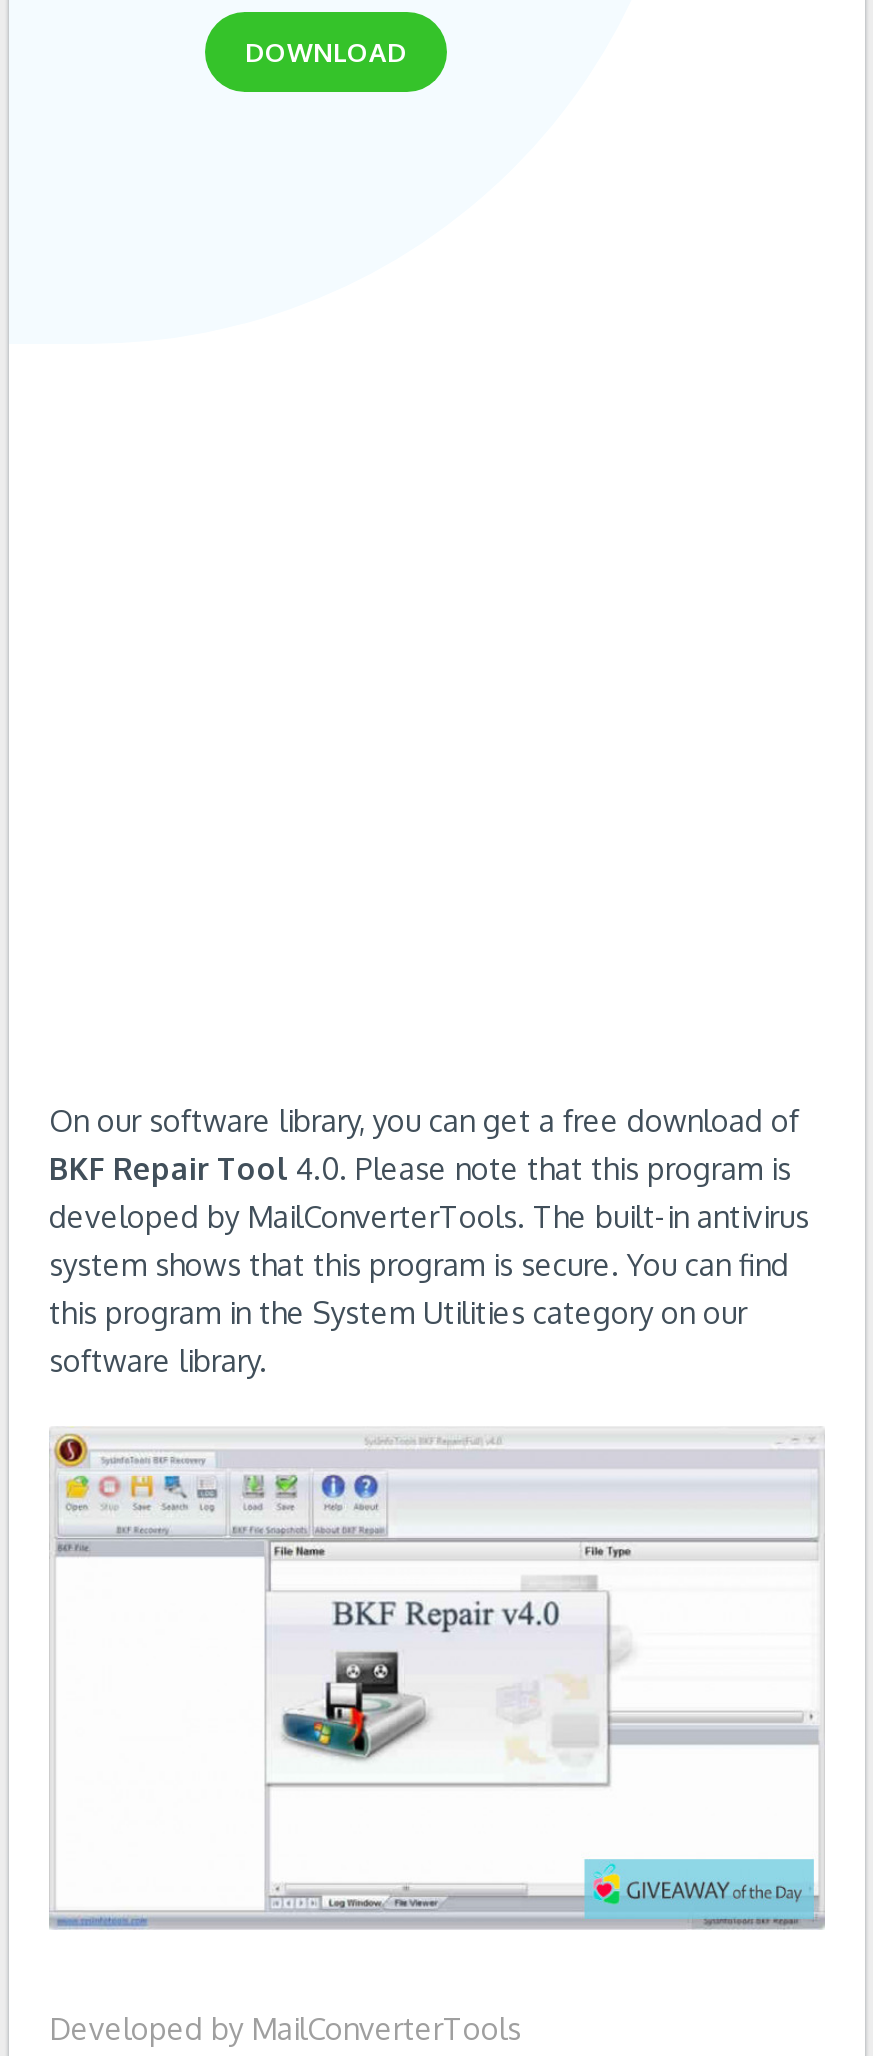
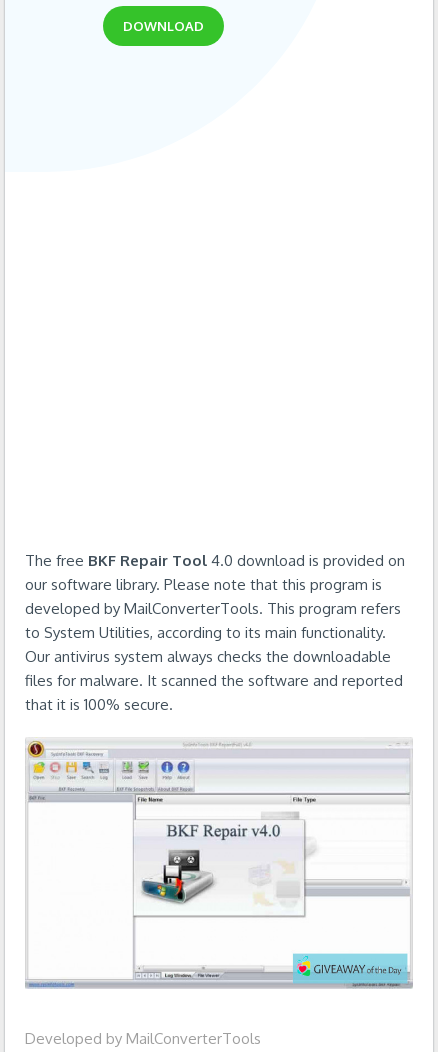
[49,1102,809,1380] On our software library, you can get a free download of | BKF Repair Tool 4.0. Please note that this program is | developed by MailConverterTools. The built-in antivirus | system shows that this program is secure. You can find | this program in the System Utilities category on our | software library. -> [25,551,405,714] The free BKF Repair Tool 4.0 download is provided on | our software library. Please note that this program is | developed by MailConverterTools. This program refers | to System Utilities, according to its main functionality. | Our antivirus system always checks the downloadable | files for malware. It scanned the software and reported | that it is 100% secure.

